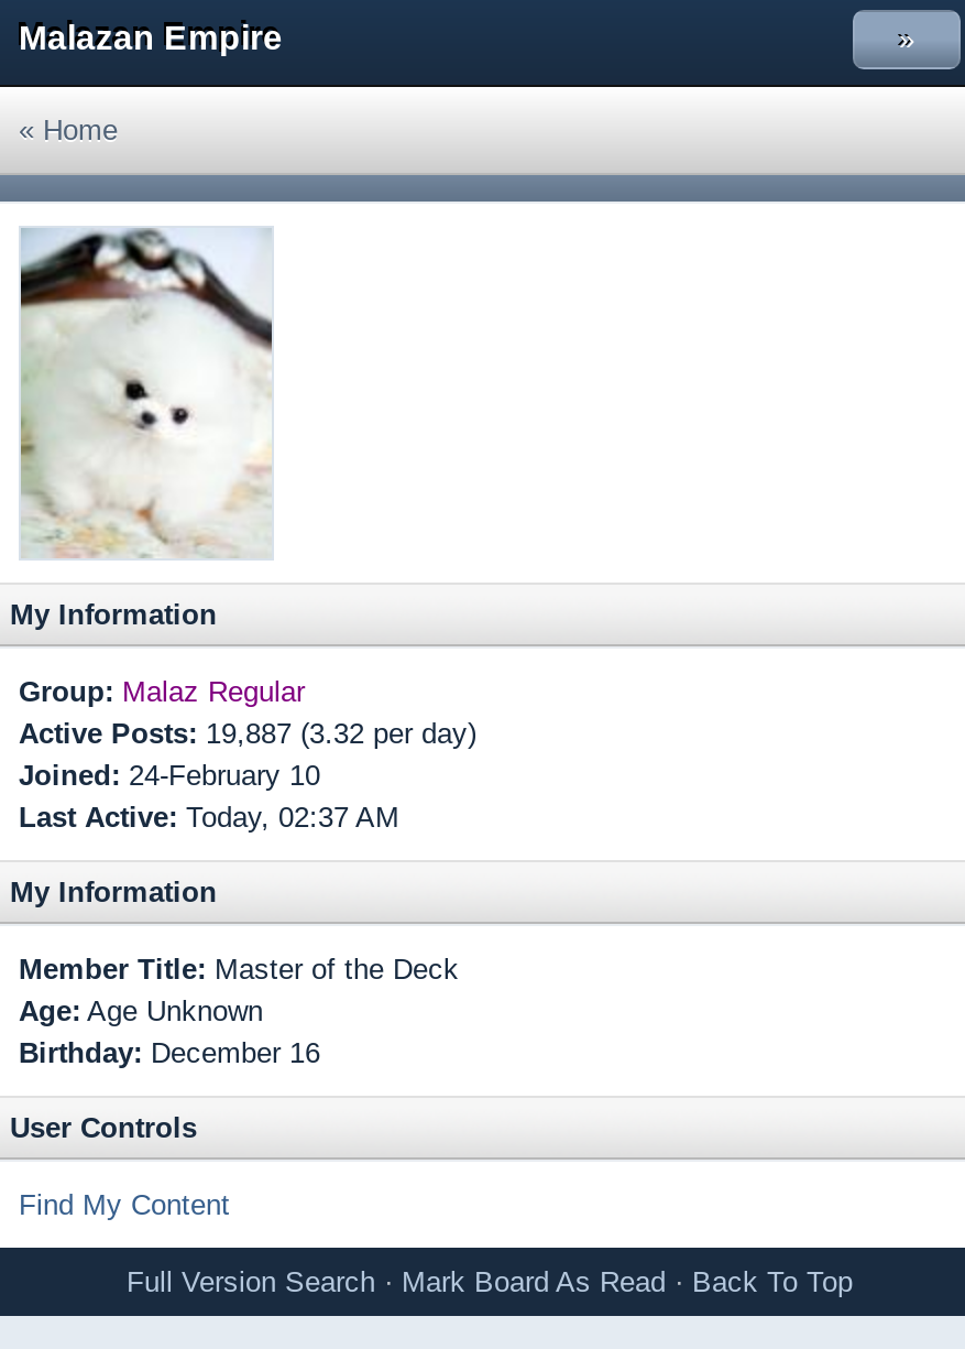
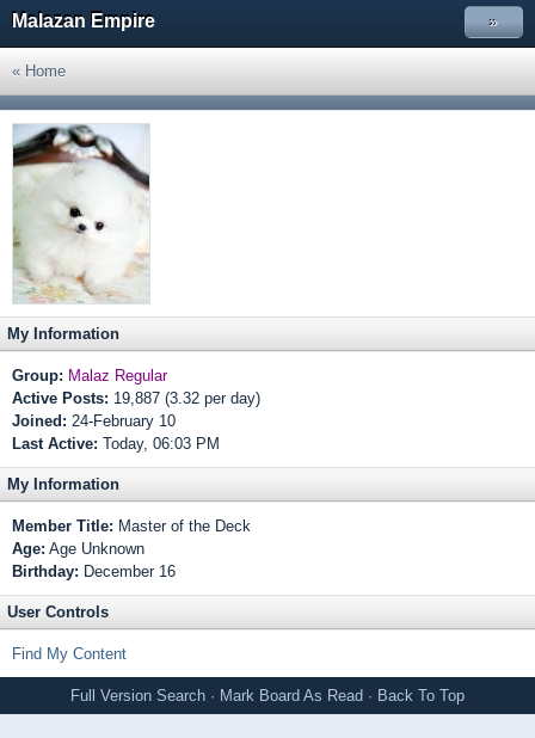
[19,801,399,834] Last Active: Today, 02:37 AM -> [12,435,220,453] Last Active: Today, 06:03 PM

